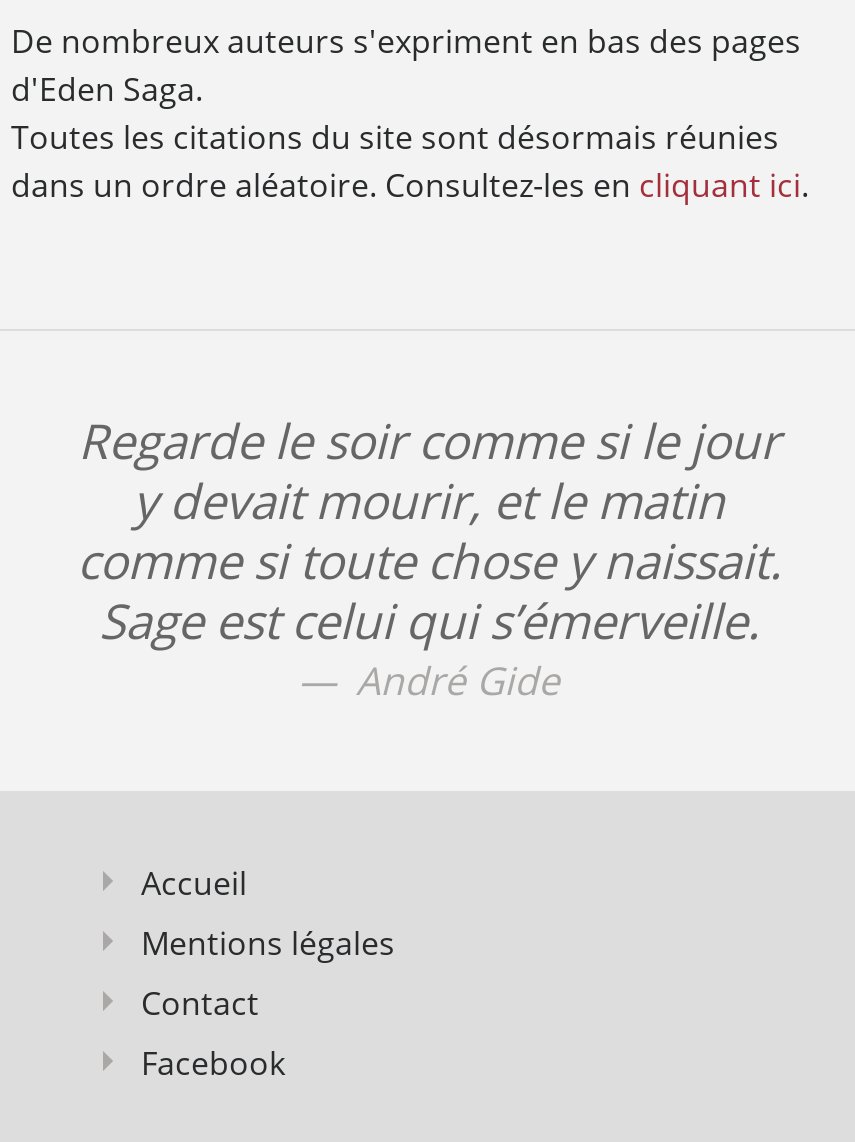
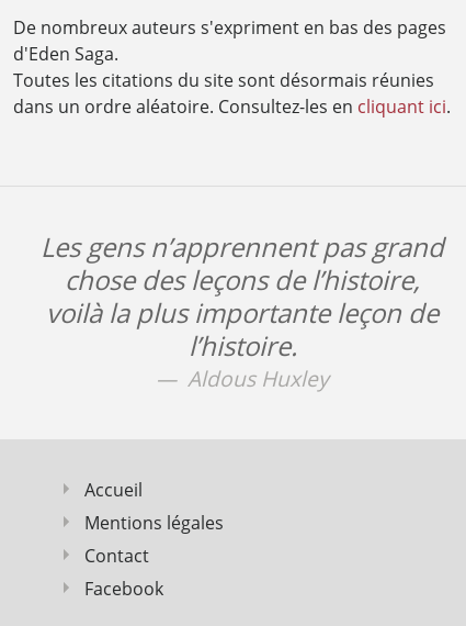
[77,406,781,706] Regarde le soir comme si le jour | y devait mourir, et le matin | comme si toute chose y naissait. | Sage est celui qui s’émerveille. | André Gide -> [41,228,444,393] Les gens n’apprennent pas grand | chose des leçons de l’histoire, | voilà la plus importante leçon de | l’histoire. | Aldous Huxley

